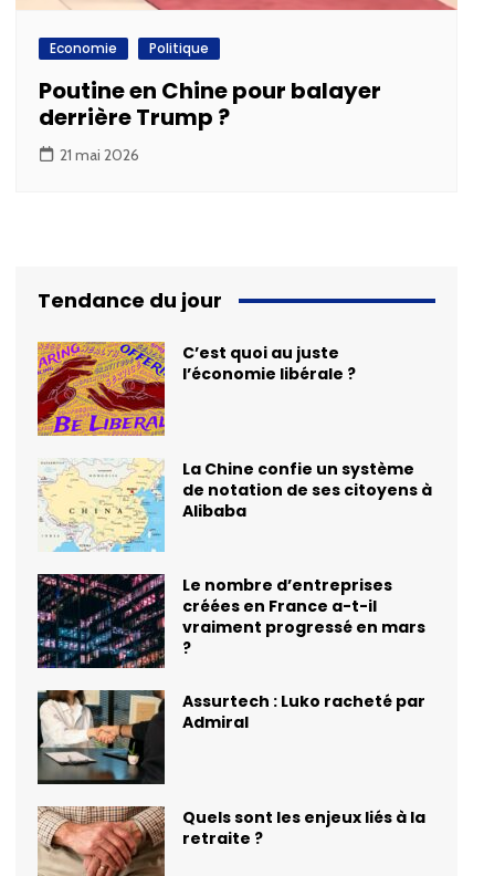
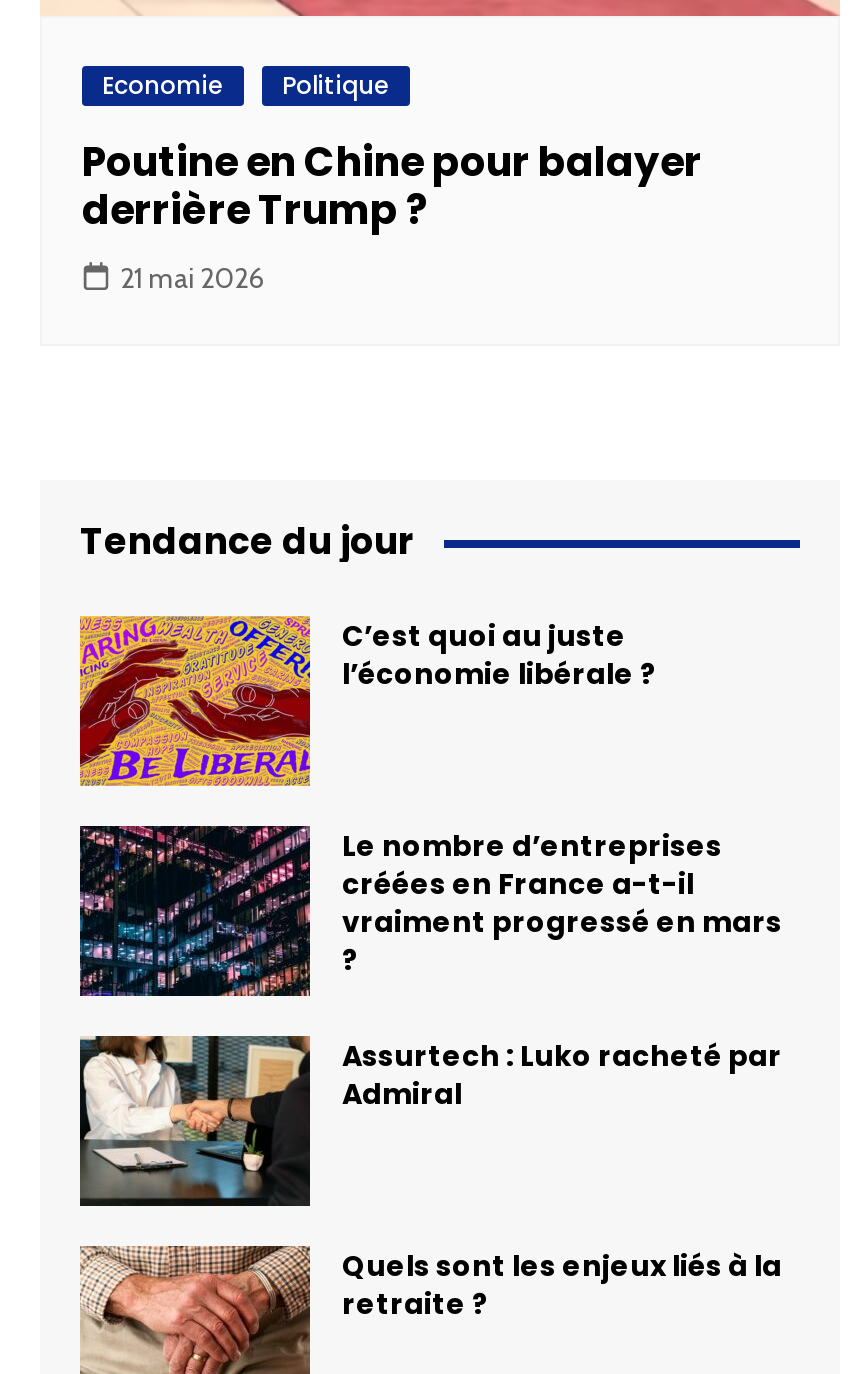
[38,457,432,553] [image] | La Chine confie un système | de notation de ses citoyens à | Alibaba -> none

